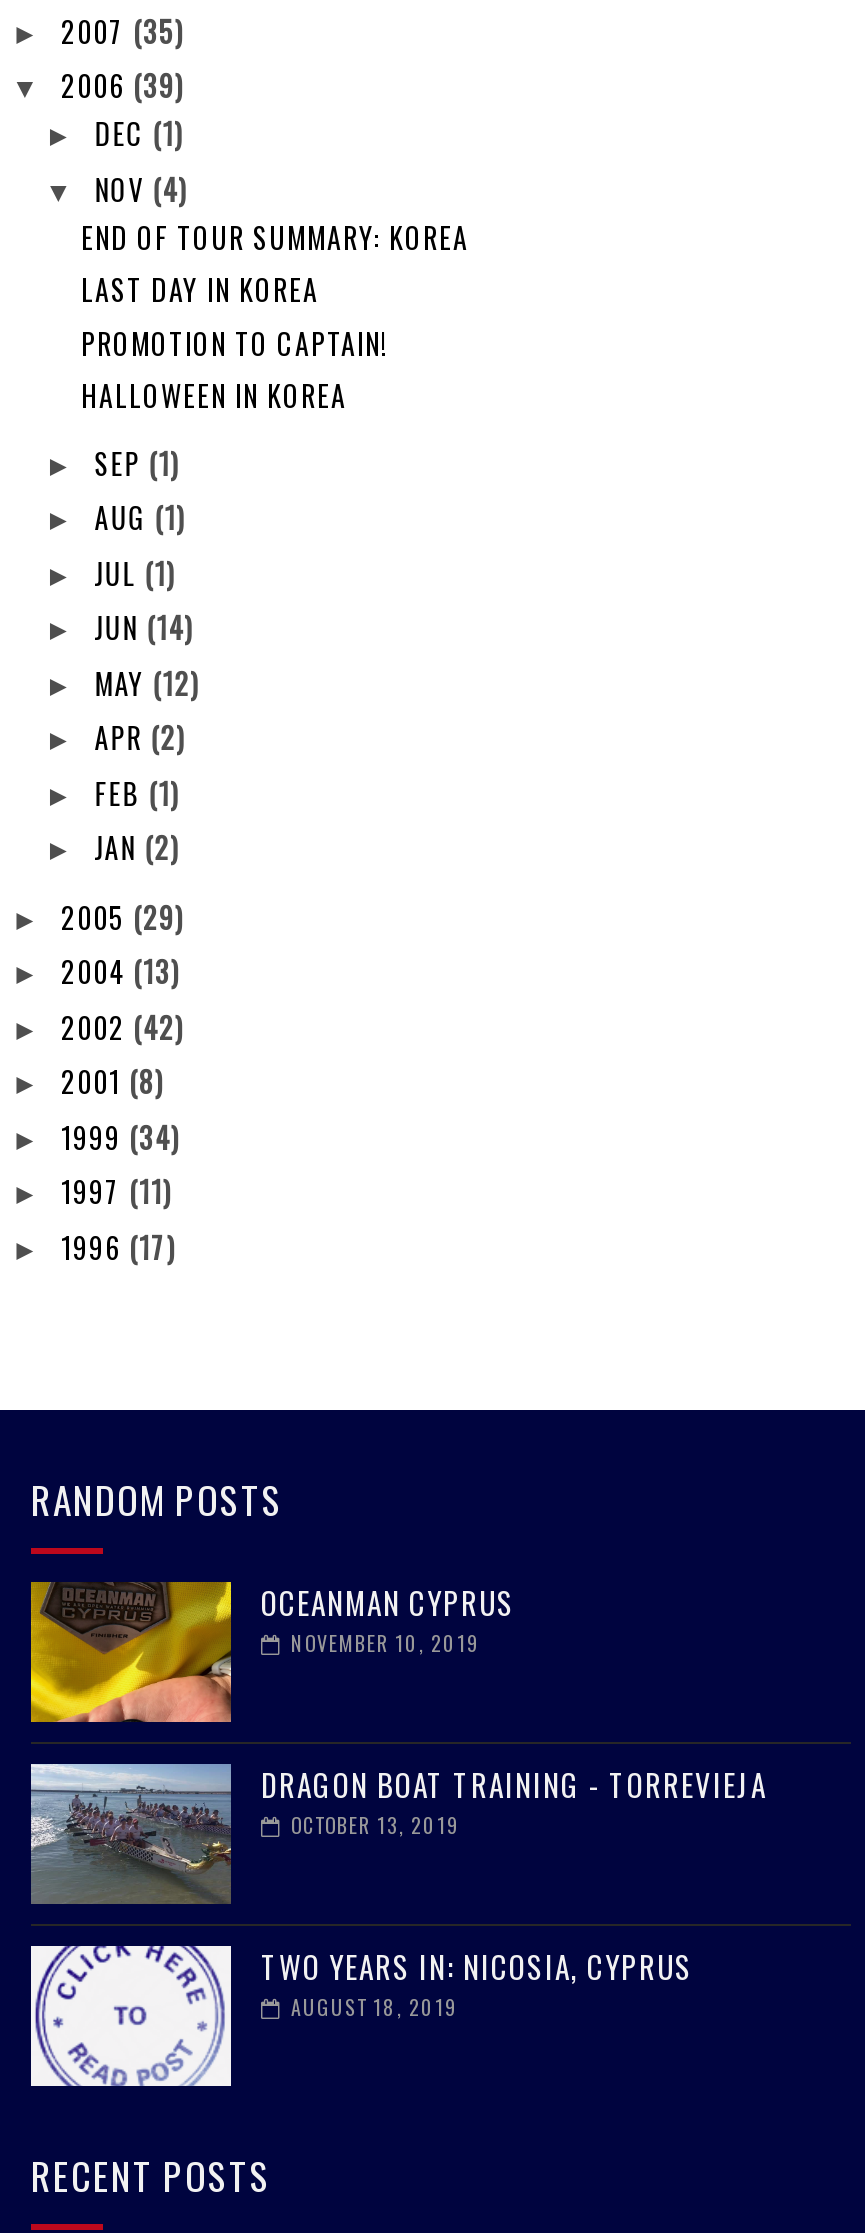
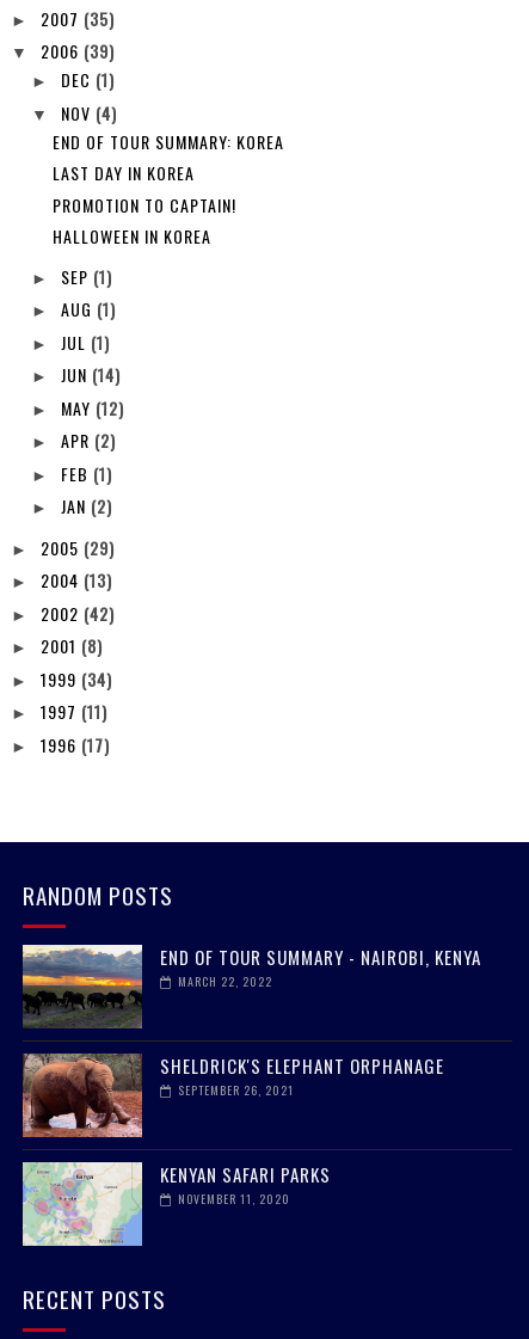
[29,1580,515,1724] [image] | OCEANMAN CYPRUS | NOVEMBER 10, 2019 -> [21,944,481,1028] [image] | END OF TOUR SUMMARY - NAIROBI, KENYA | MARCH 22, 2022
[29,1762,767,1904] [image] | DRAGON BOAT TRAINING - TORREVIEJA | OCTOBER 13, 2019 -> [21,1052,444,1137] [image] | SHELDRICK'S ELEPHANT ORPHANAGE | SEPTEMBER 26, 2021
[29,1944,693,2088] [image] | TWO YEARS IN: NICOSIA, CYPRUS | AUGUST 18, 2019 -> [21,1161,331,1247] [image] | KENYAN SAFARI PARKS | NOVEMBER 11, 2020

